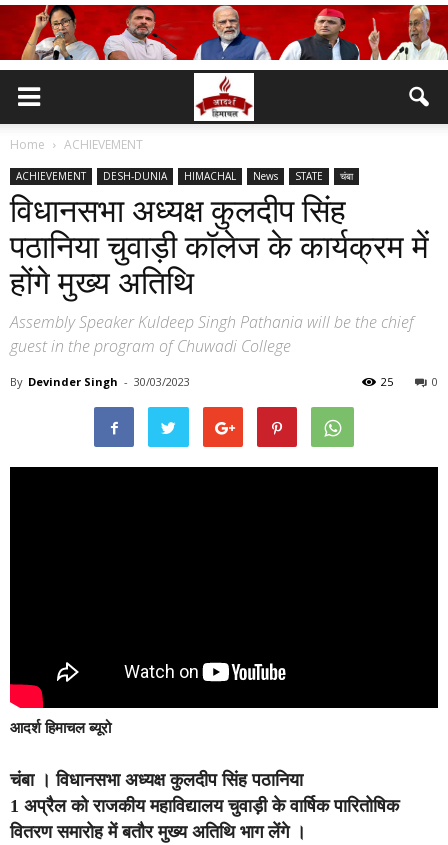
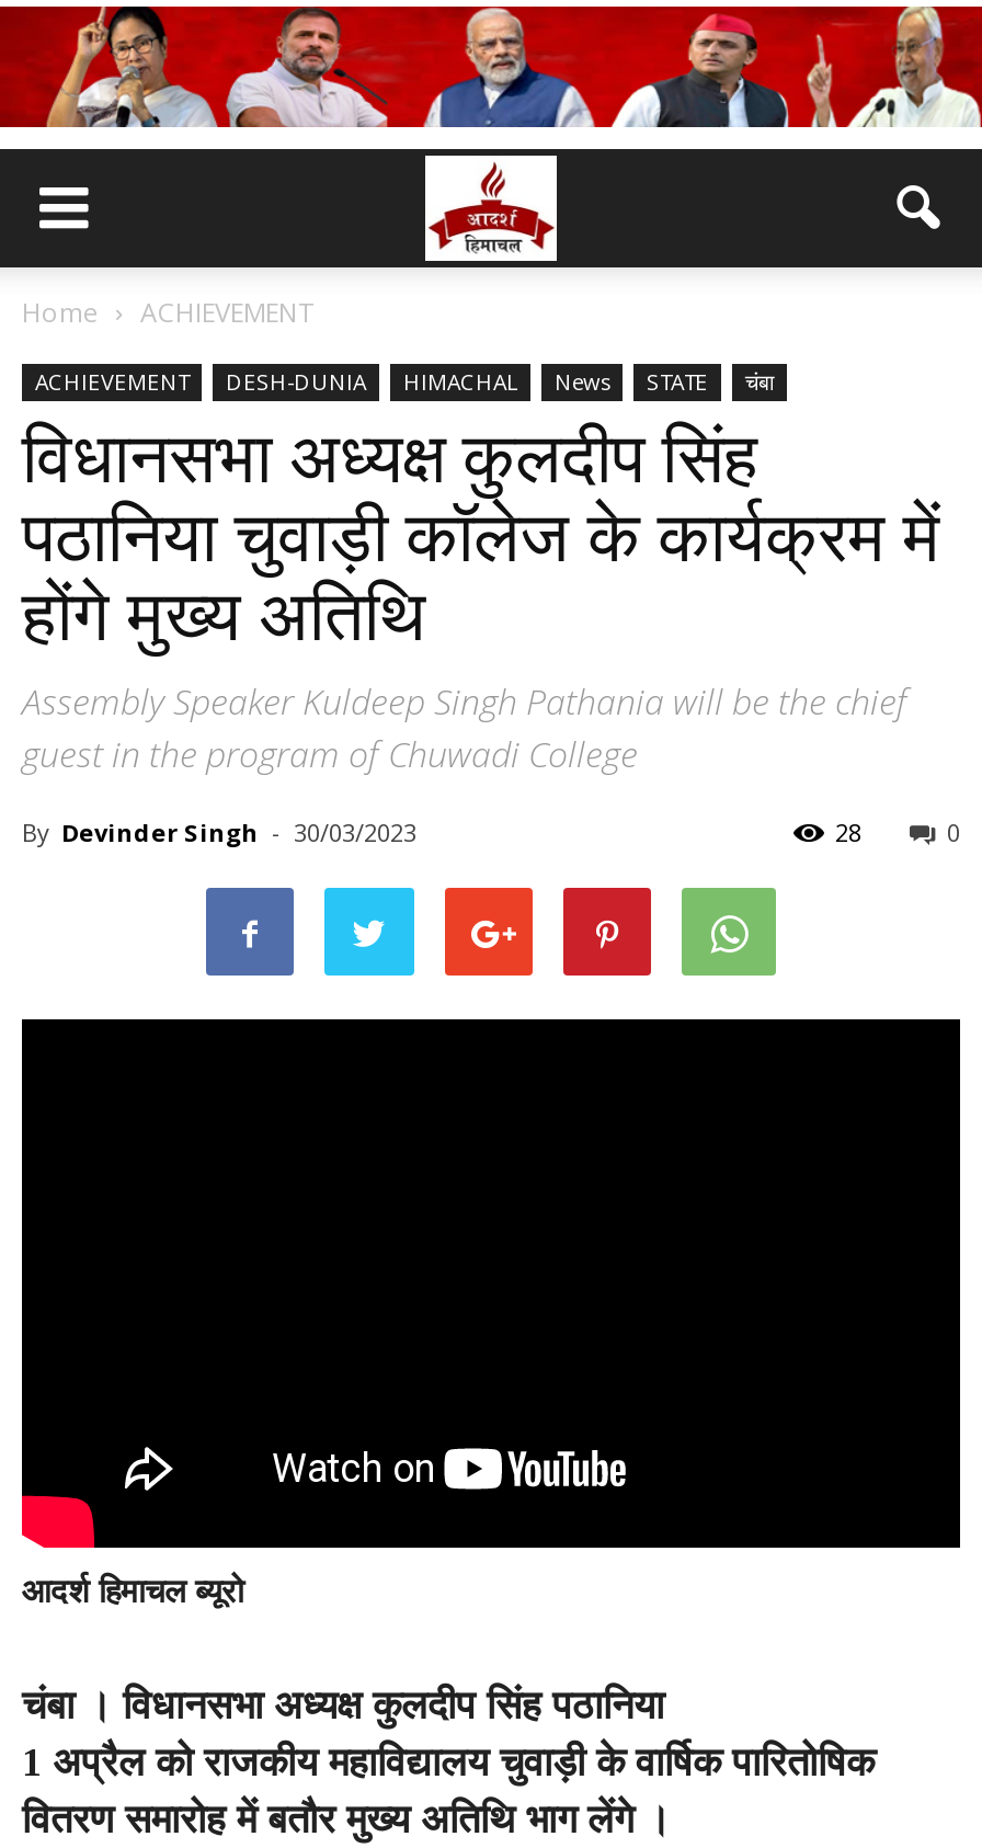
[381,374,393,389] 25 -> [835,815,861,848] 28

